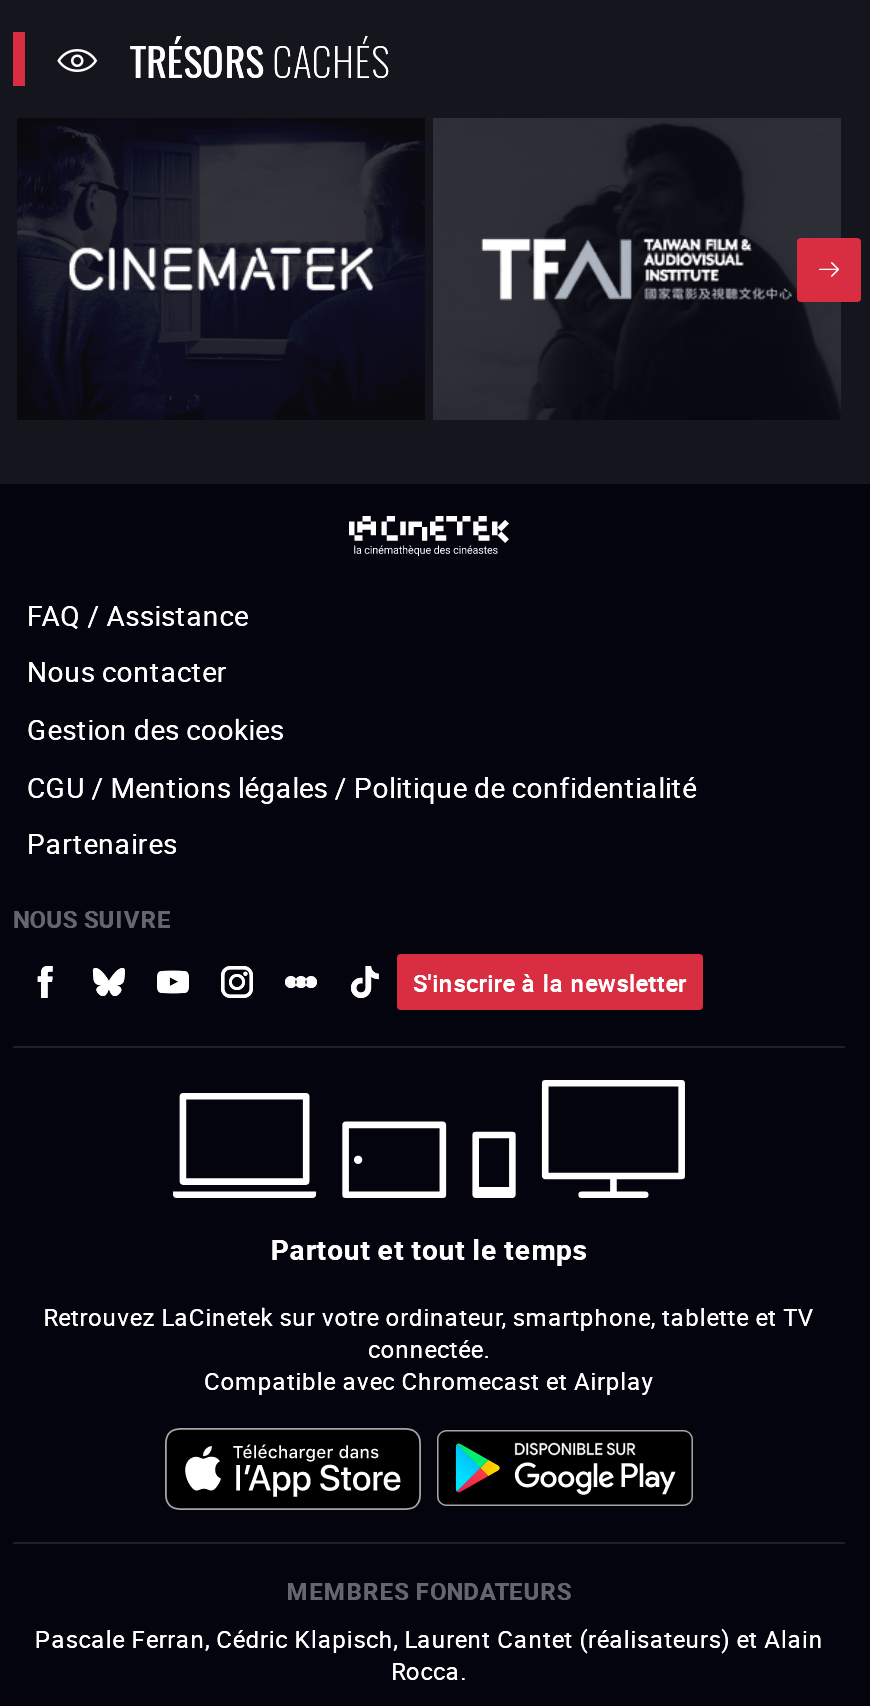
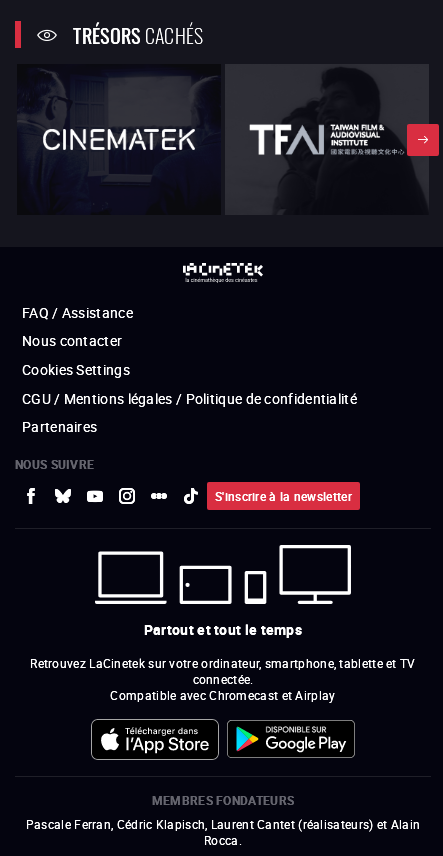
[27,709,284,747] Gestion des cookies -> [22,360,130,379] Cookies Settings

